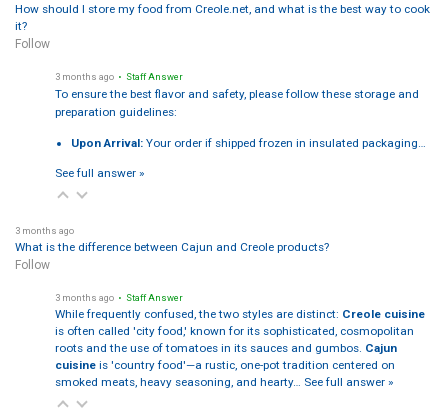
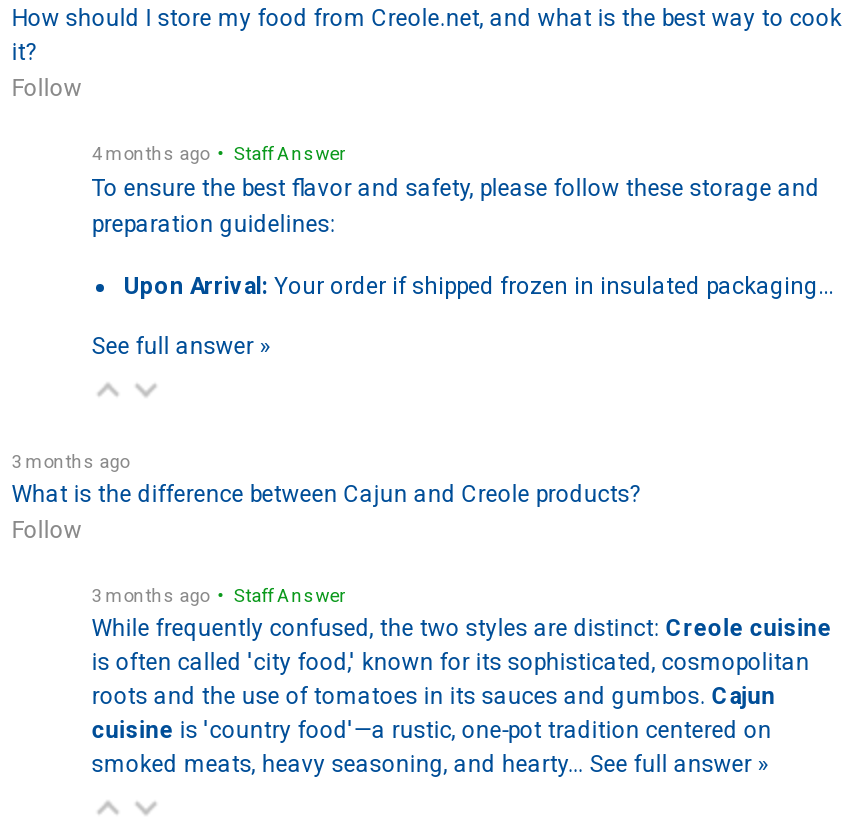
[55,71,183,82] 3 months ago • Staff Answer -> [92,143,348,165] 4 months ago • Staff Answer

